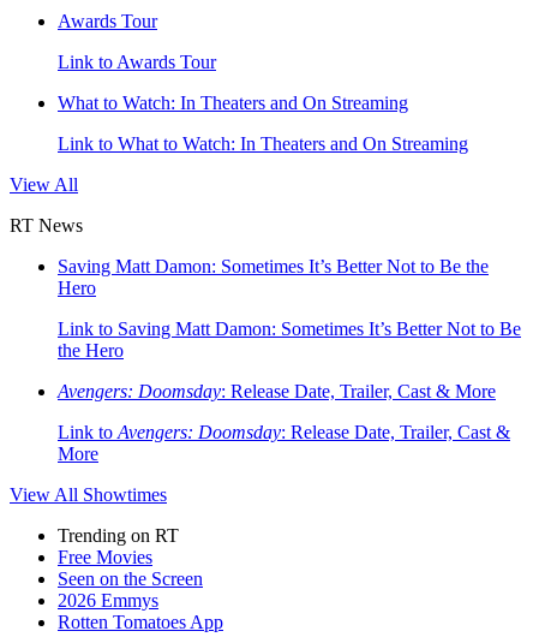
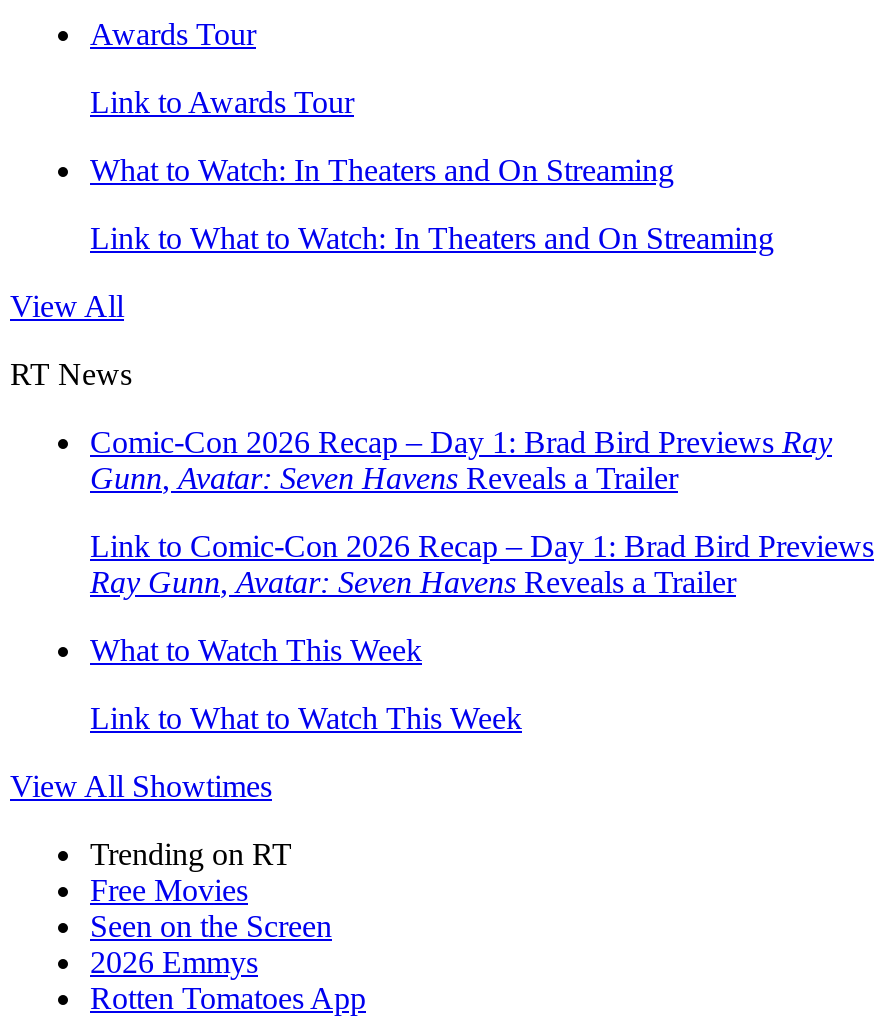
[58,256,489,298] Saving Matt Damon: Sometimes It’s Better Not to Be the | Hero -> [90,425,832,495] Comic-Con 2026 Recap – Day 1: Brad Bird Previews Ray | Gunn, Avatar: Seven Havens Reveals a Trailer
[58,318,521,361] Link to Saving Matt Damon: Sometimes It’s Better Not to Be | the Hero -> [90,529,874,599] Link to Comic-Con 2026 Recap – Day 1: Brad Bird Previews | Ray Gunn, Avatar: Seven Havens Reveals a Trailer
[58,381,496,401] Avengers: Doomsday: Release Date, Trailer, Cast & More -> [90,633,422,667] What to Watch This Week
[58,422,510,464] Link to Avengers: Doomsday: Release Date, Trailer, Cast & | More -> [90,701,522,735] Link to What to Watch This Week

